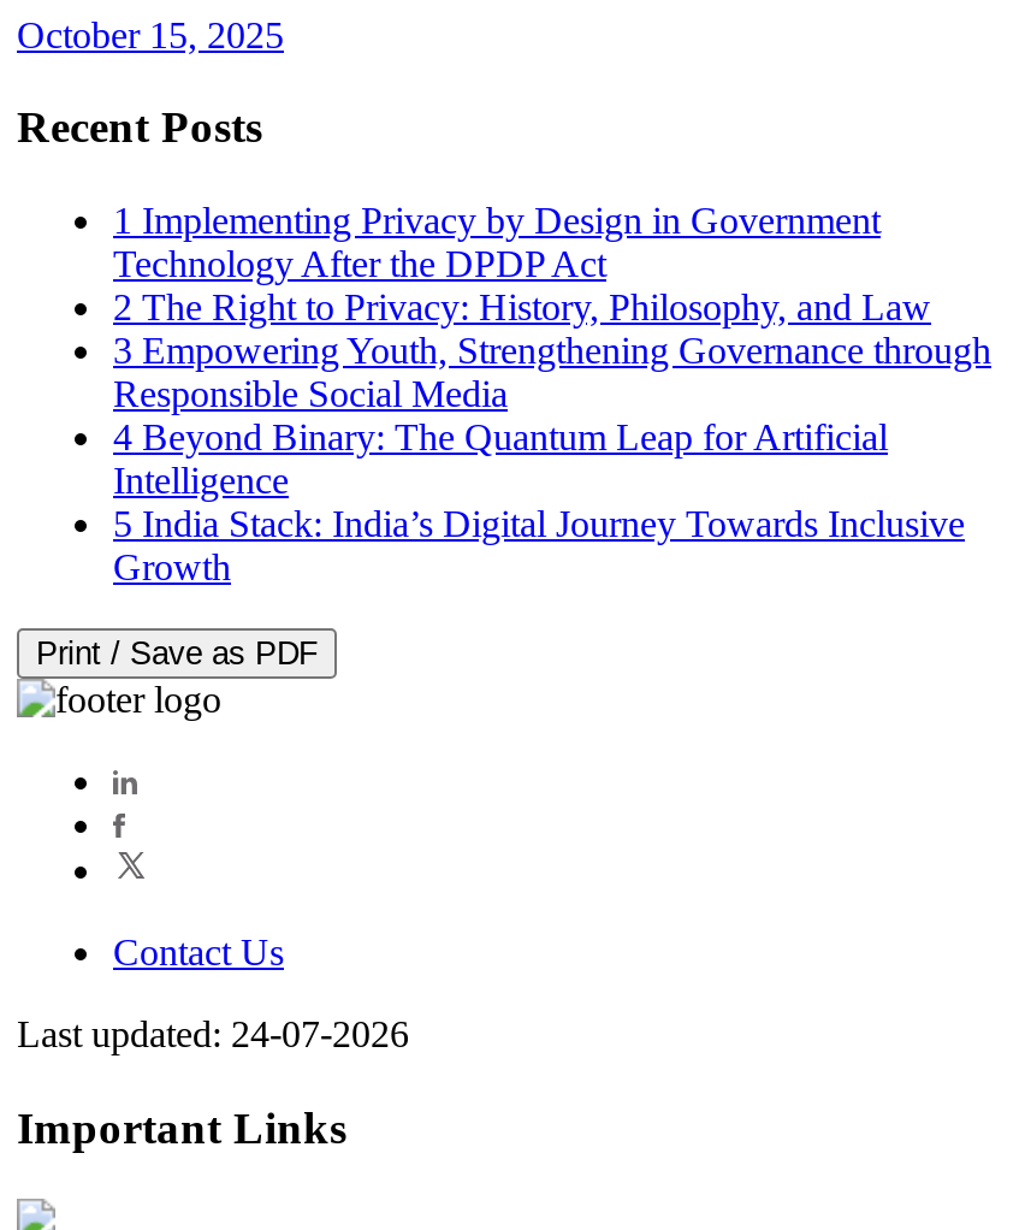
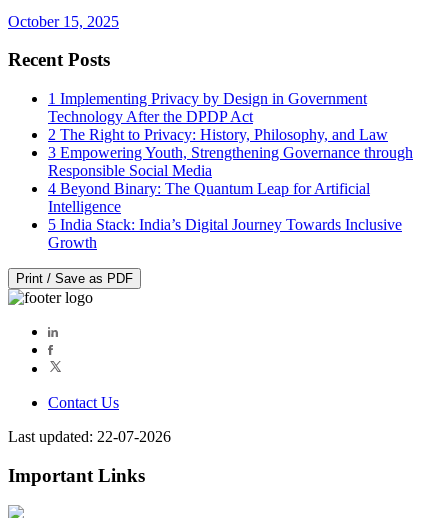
[17,1013,409,1054] Last updated: 24-07-2026 -> [8,428,171,445] Last updated: 22-07-2026

